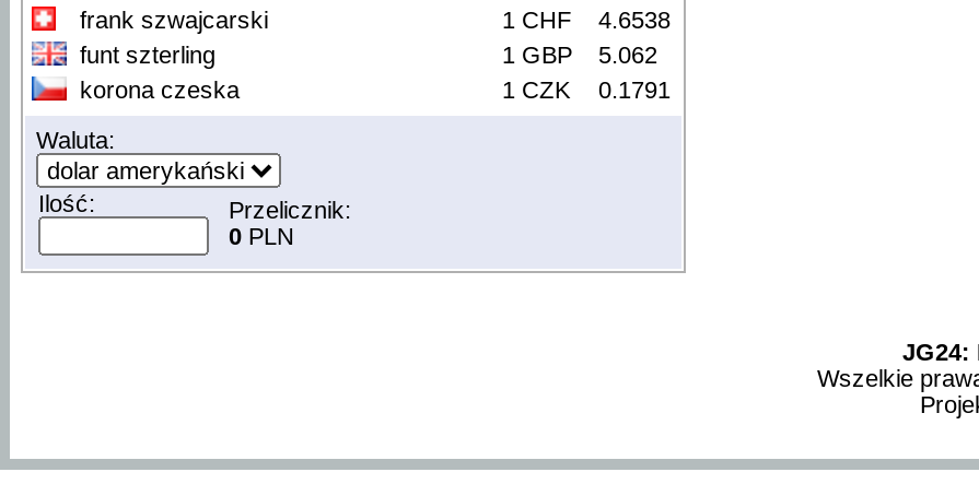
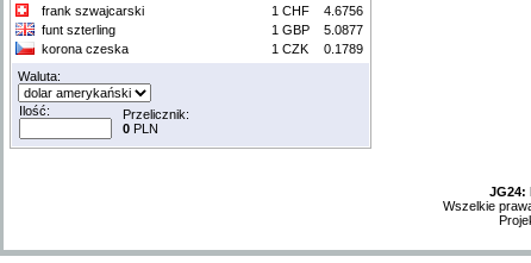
[502,7,671,33] 1 CHF 4.6538 -> [271,4,363,18] 1 CHF 4.6756
[502,42,657,68] 1 GBP 5.062 -> [271,23,363,37] 1 GBP 5.0877
[502,76,671,103] 1 CZK 0.1791 -> [271,42,363,56] 1 CZK 0.1789

